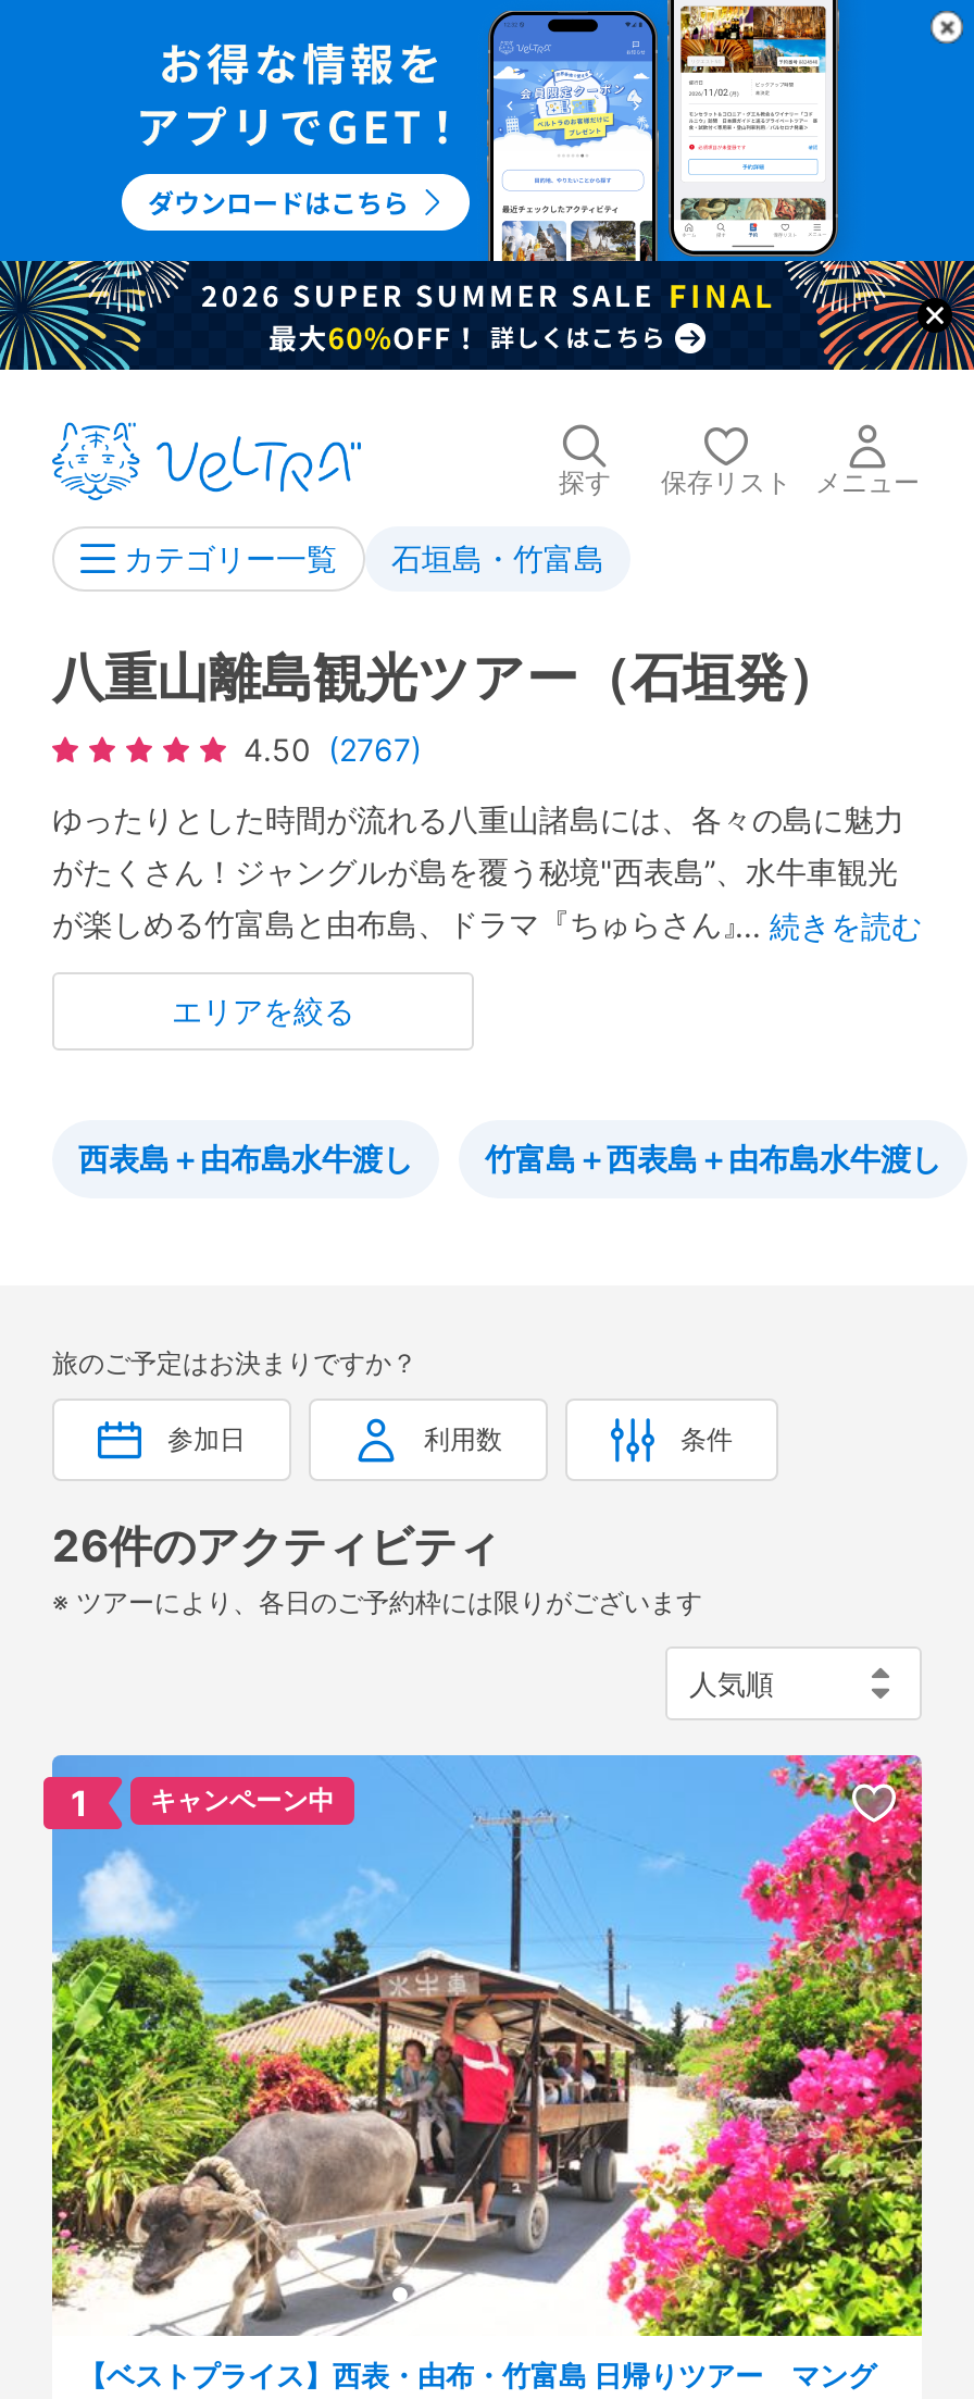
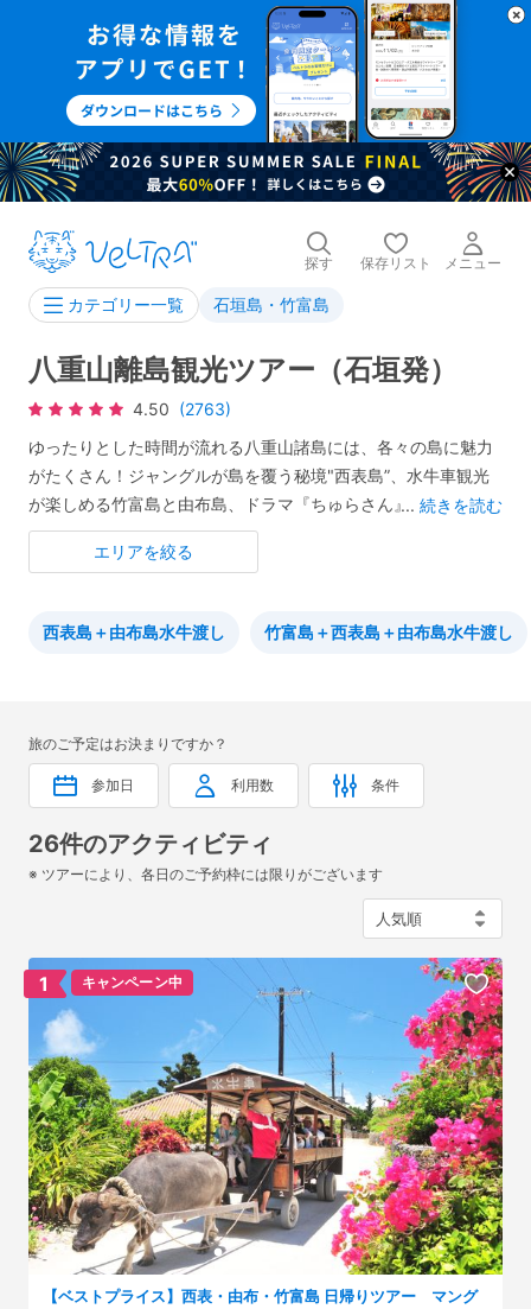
[243,730,422,767] 4.50 (2767) -> [133,398,231,419] 4.50 (2763)

